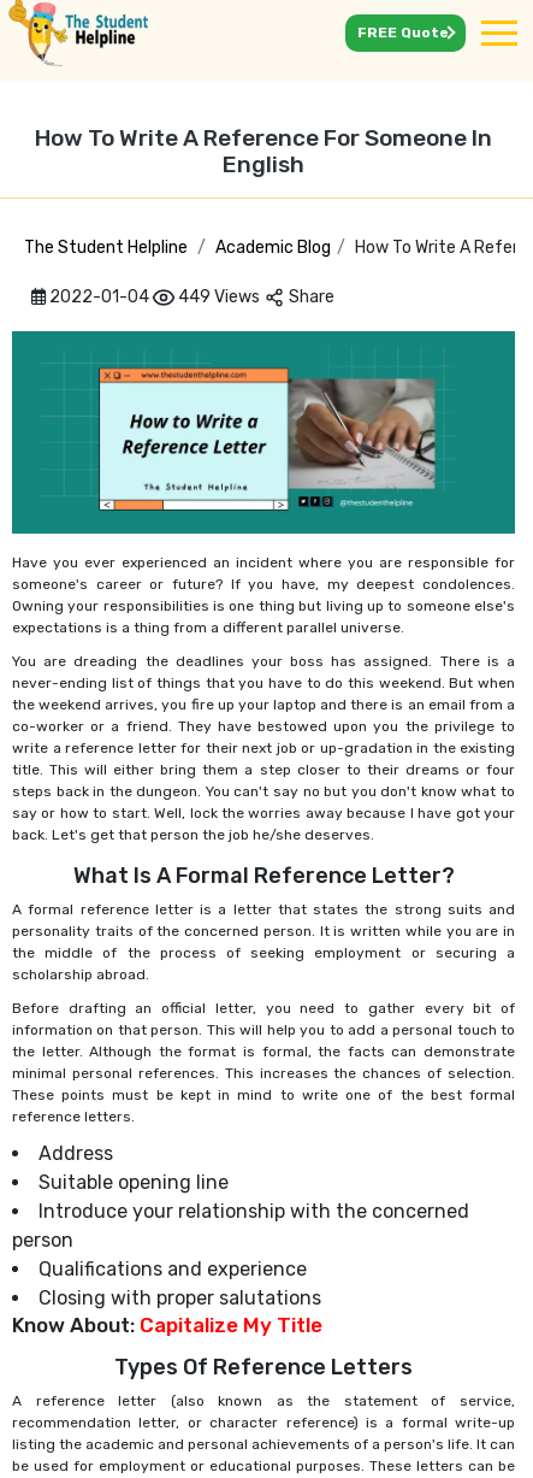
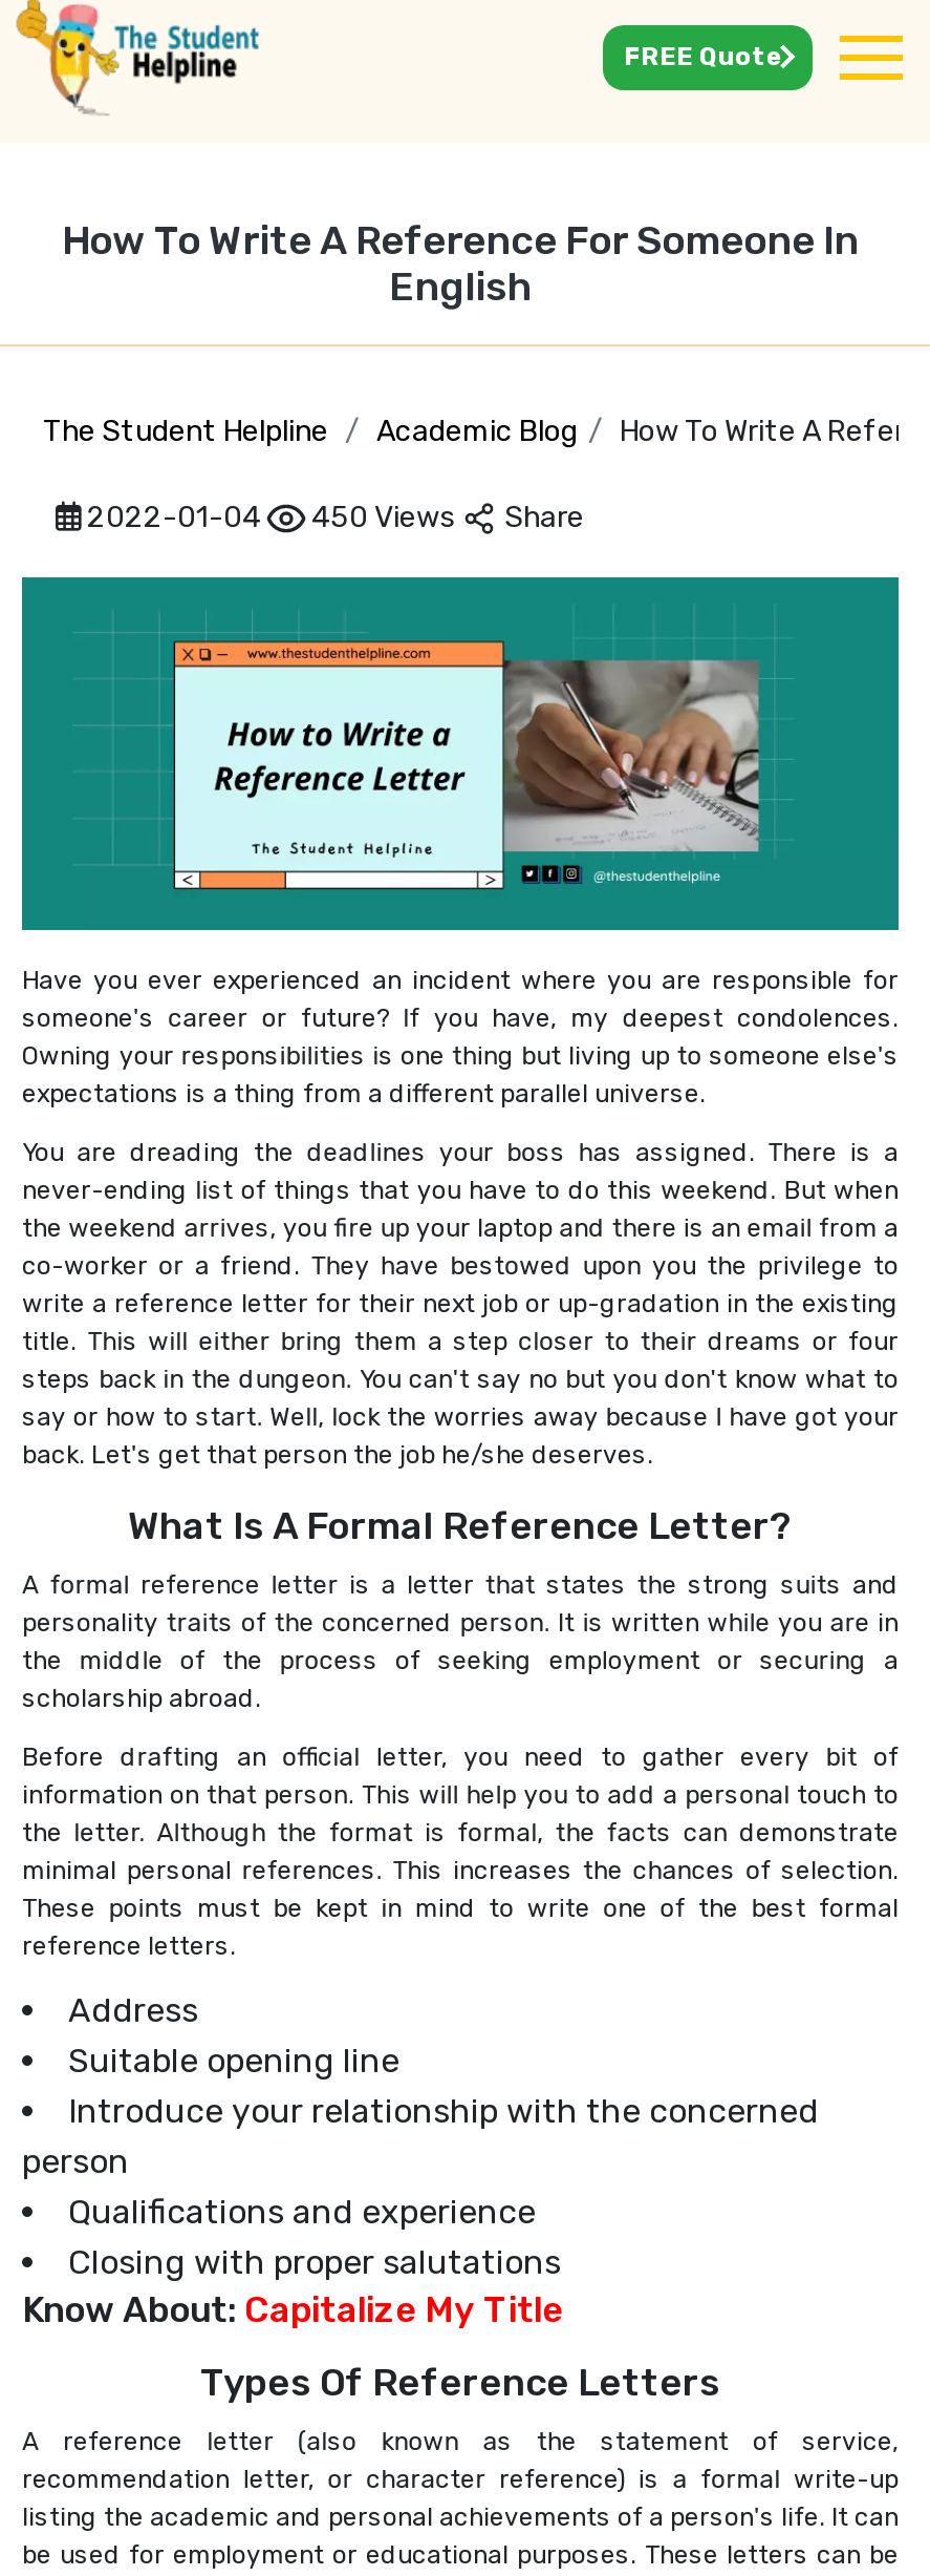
[46,287,334,307] 2022-01-04 449 Views Share -> [81,500,584,536] 2022-01-04 450 Views Share

